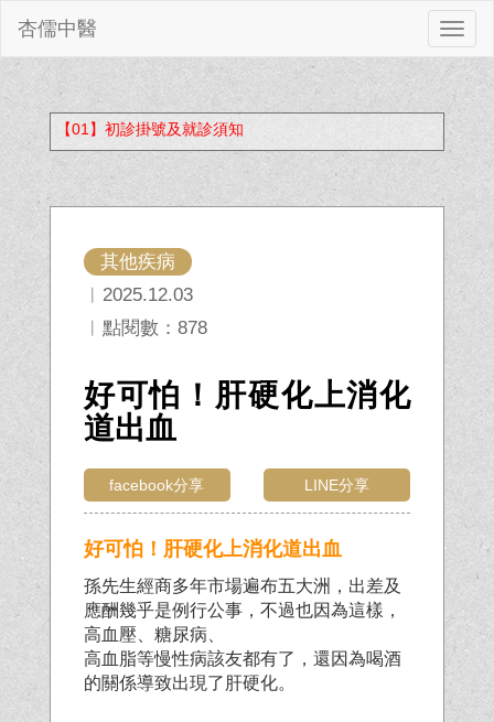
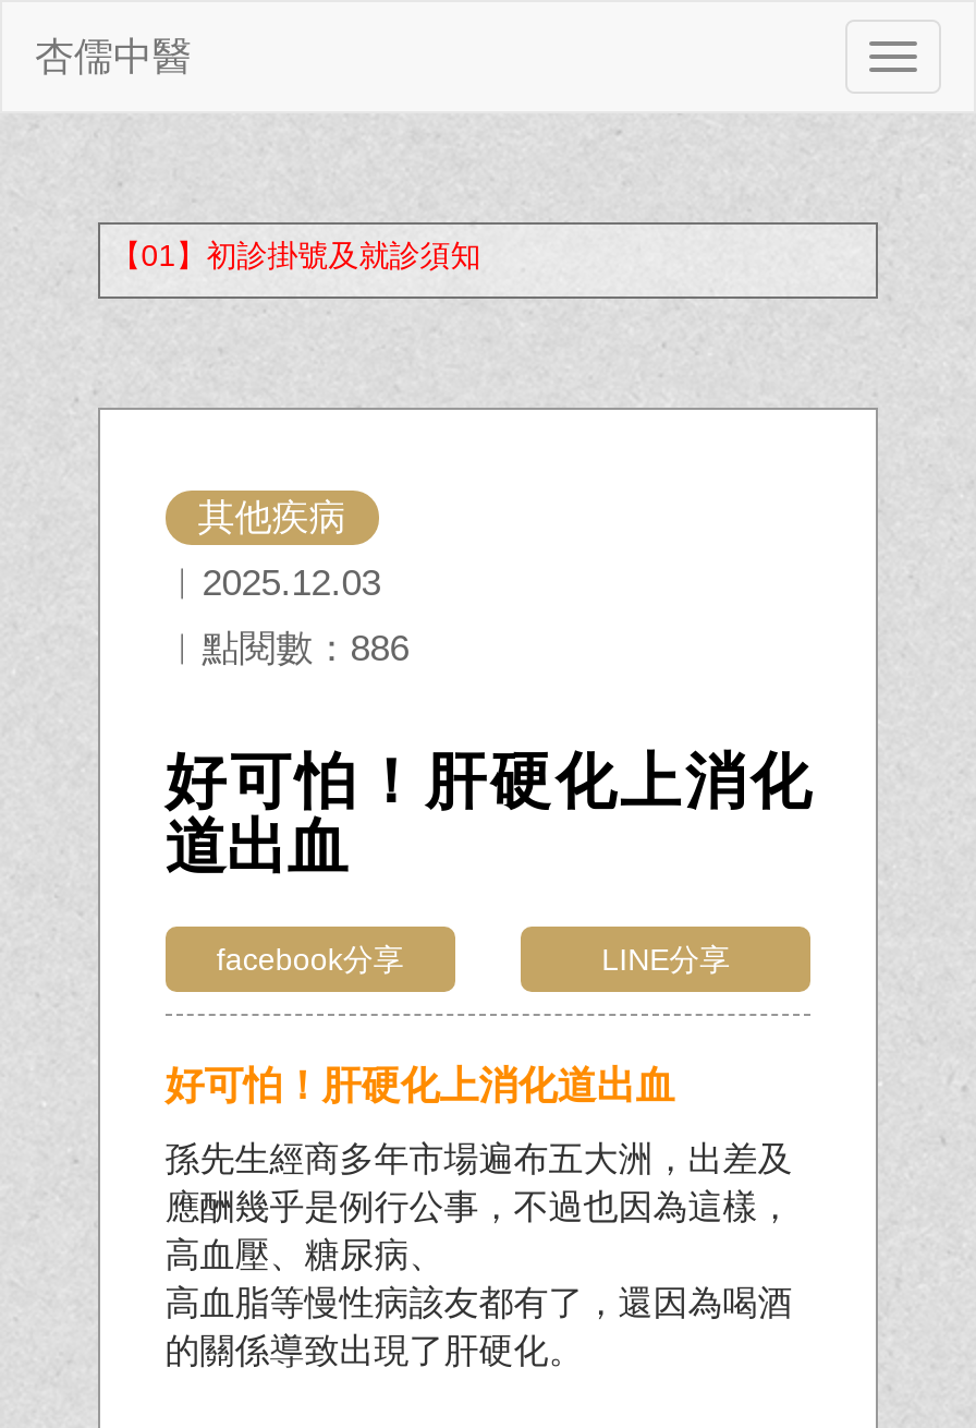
[84,317,207,338] ︱點閱數：878 -> [165,628,409,669] ︱點閱數：886

